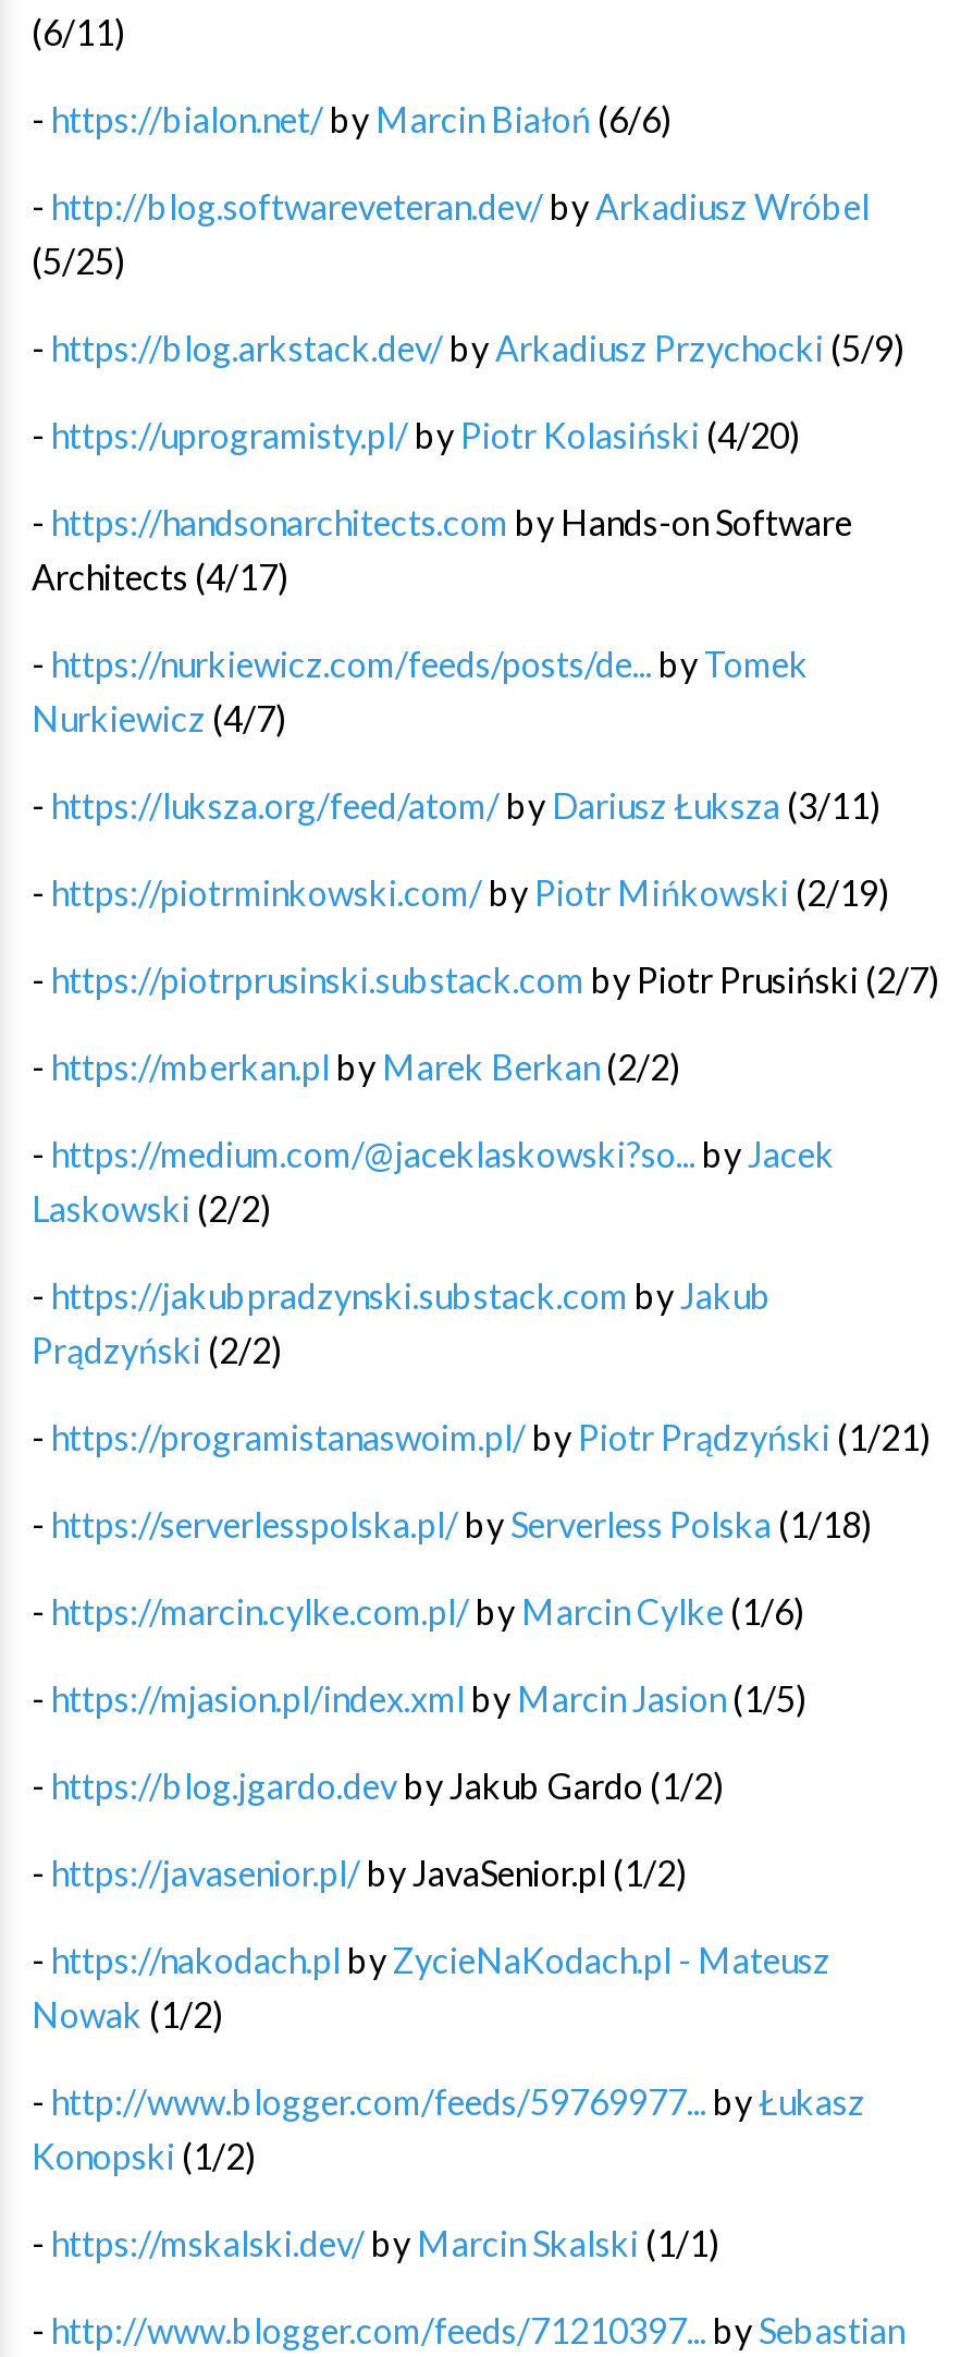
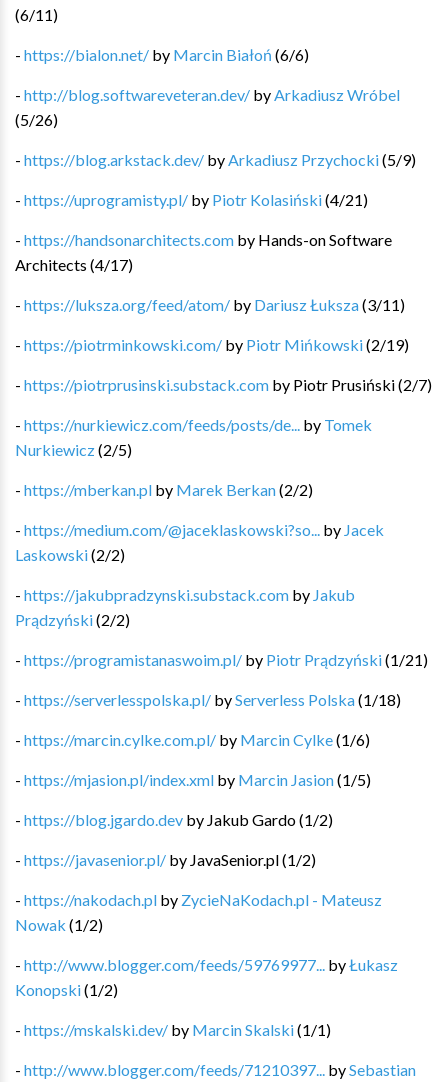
[32,239,125,280] (5/25) -> [15,109,58,128] (5/26)
[32,413,800,454] - https://uprogramisty.pl/ by Piotr Kolasiński (4/20) -> [15,189,368,208] - https://uprogramisty.pl/ by Piotr Kolasiński (4/21)
moved [32,642,809,683] -> [15,414,372,433]: - https://nurkiewicz.com/feeds/posts/de... by Tomek
[32,696,286,737] Nurkiewicz (4/7) -> none
moved [32,783,939,999] -> [15,294,432,393]: - https://luksza.org/feed/atom/ by Dariusz Łuksza (3/11) | - https://piotrminkowski.com/ by Piotr Mińkowski (2/19) | - https://piotrprusinski.substack.com by Piotr Prusiński (2/7)
none -> [15,439,132,458] Nurkiewicz (2/5)

